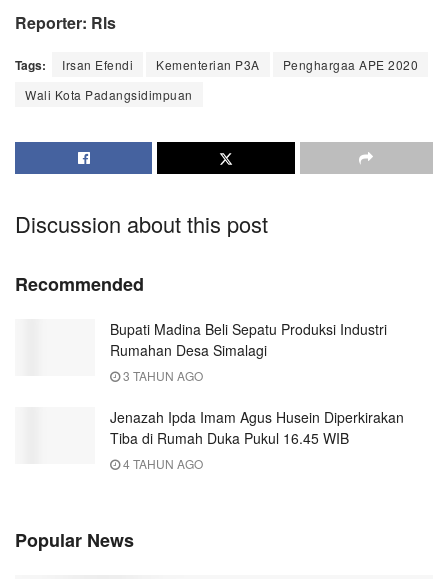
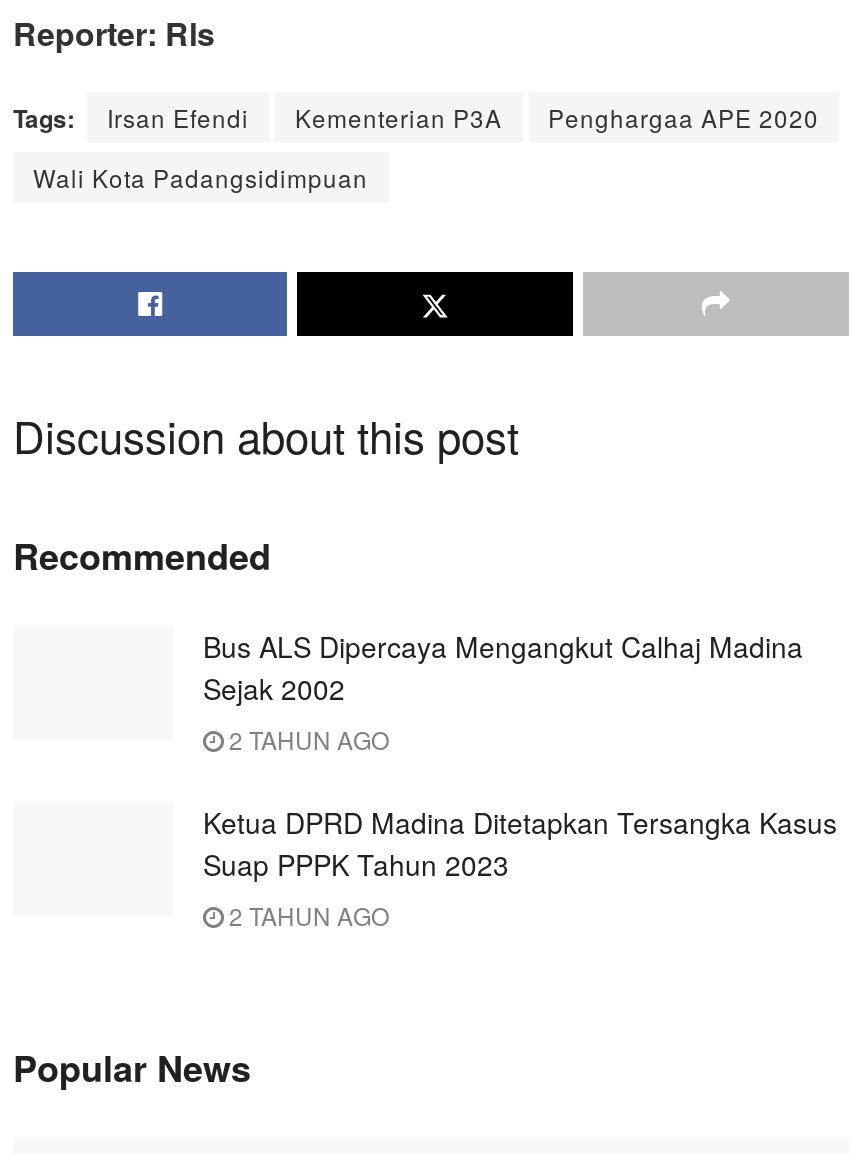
[110,319,387,384] Bupati Madina Beli Sepatu Produksi Industri | Rumahan Desa Simalagi | 3 TAHUN AGO -> [203,625,803,755] Bus ALS Dipercaya Mengangkut Calhaj Madina | Sejak 2002 | 2 TAHUN AGO
[110,407,404,472] Jenazah Ipda Imam Agus Husein Diperkirakan | Tiba di Rumah Duka Pukul 16.45 WIB | 4 TAHUN AGO -> [203,801,837,931] Ketua DPRD Madina Ditetapkan Tersangka Kasus | Suap PPPK Tahun 2023 | 2 TAHUN AGO

